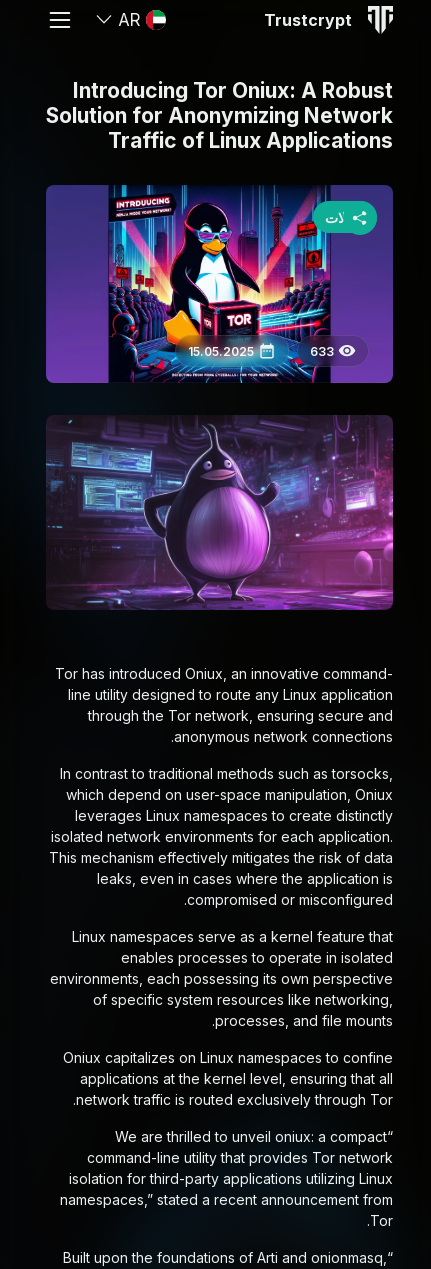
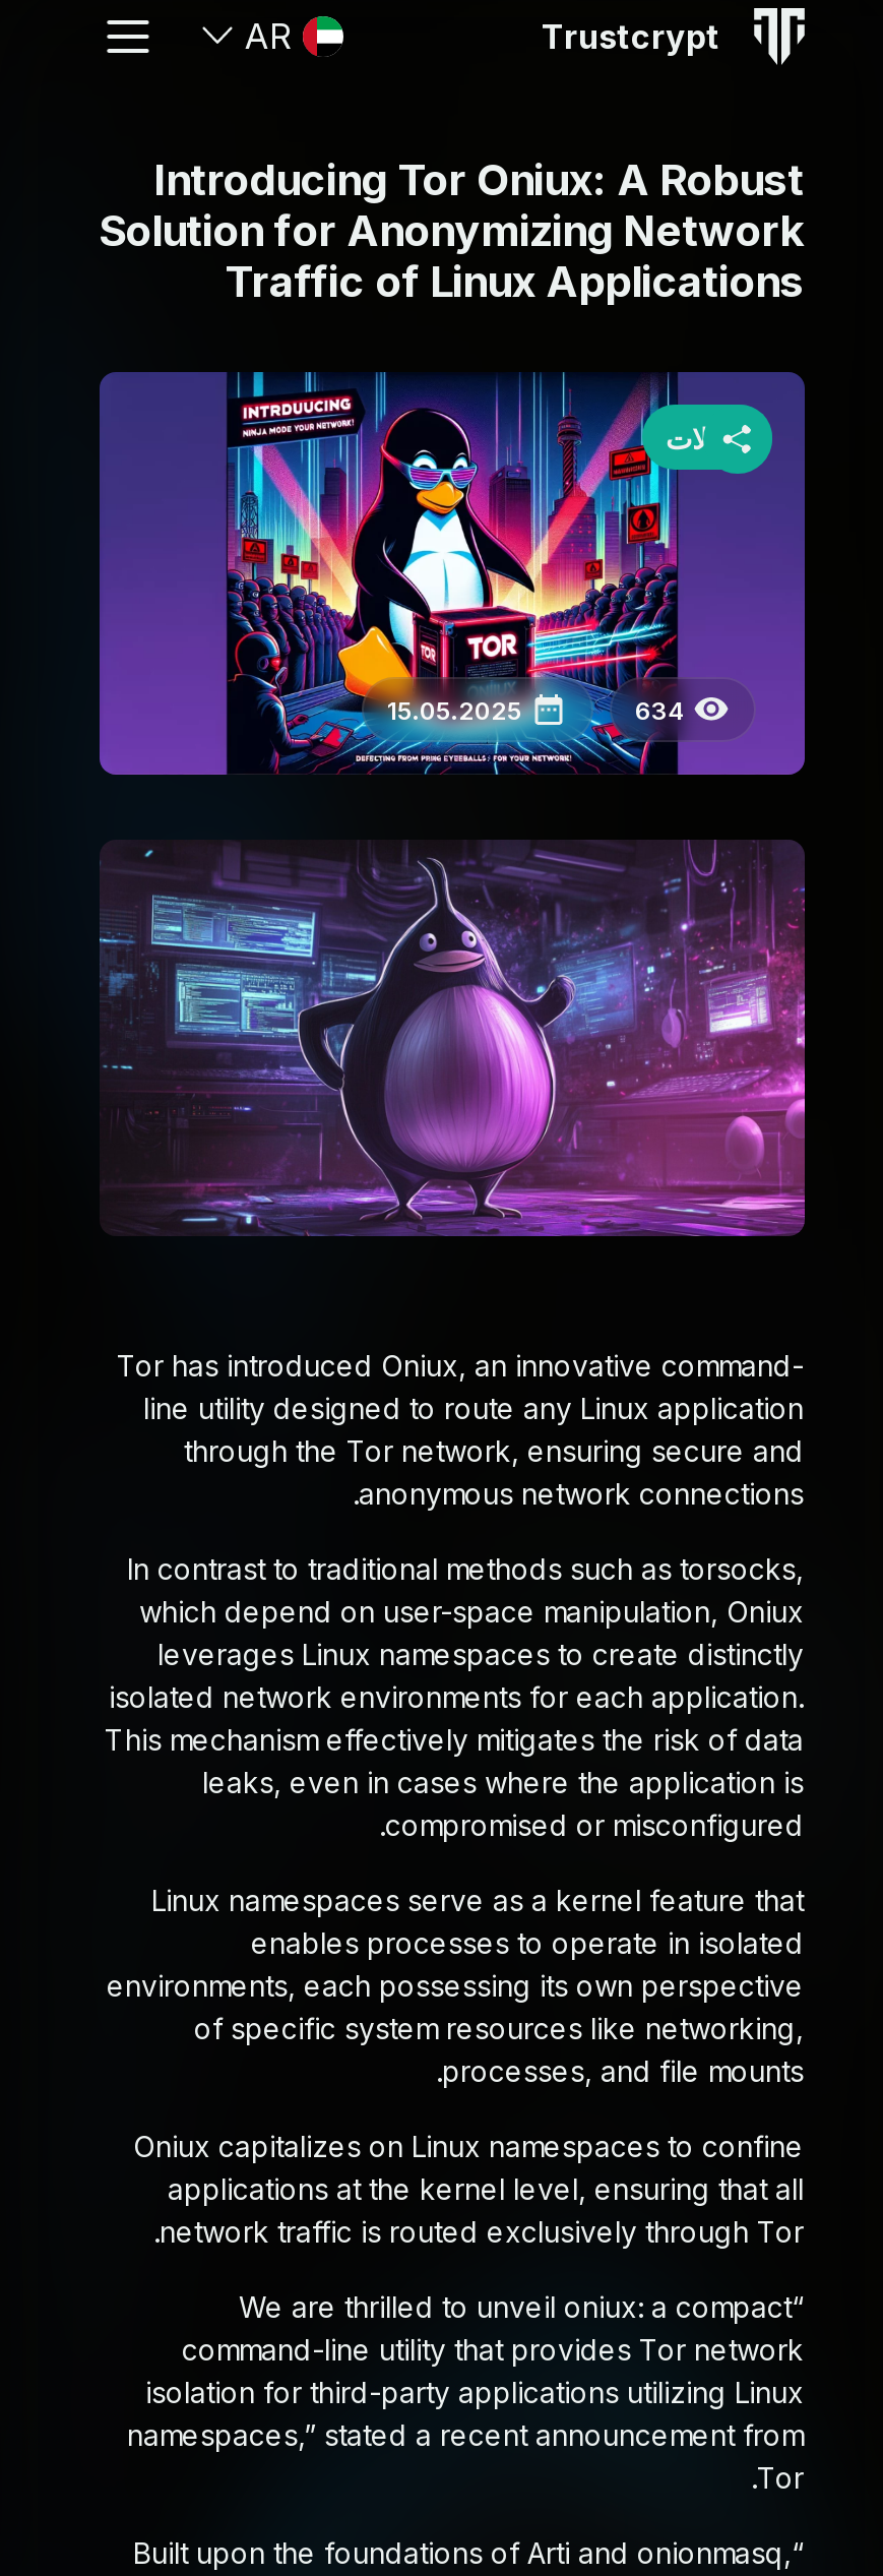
[309,344,333,359] 633 -> [635,695,684,725] 634

